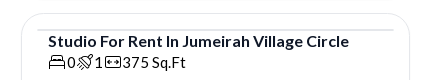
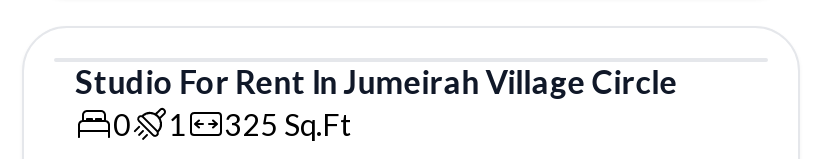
[122,53,186,71] 375 Sq.Ft -> [224,106,352,142] 325 Sq.Ft

